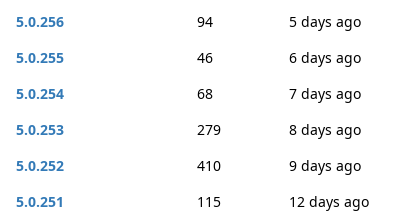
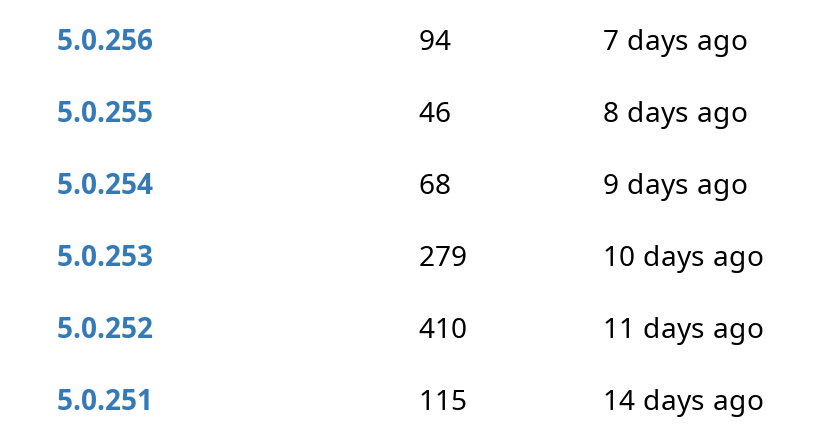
[289,12,361,31] 5 days ago -> [603,20,747,58] 7 days ago
[289,48,361,67] 6 days ago -> [603,92,747,130] 8 days ago
[289,84,361,103] 7 days ago -> [603,164,747,202] 9 days ago
[289,120,361,139] 8 days ago -> [603,236,763,274] 10 days ago
[289,156,361,175] 9 days ago -> [603,308,763,346] 11 days ago
[289,192,369,211] 12 days ago -> [603,380,763,418] 14 days ago

